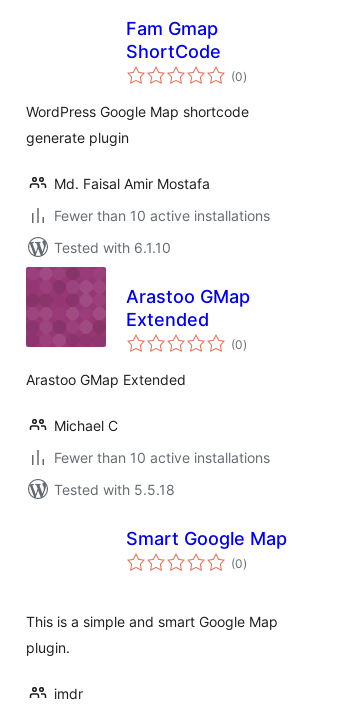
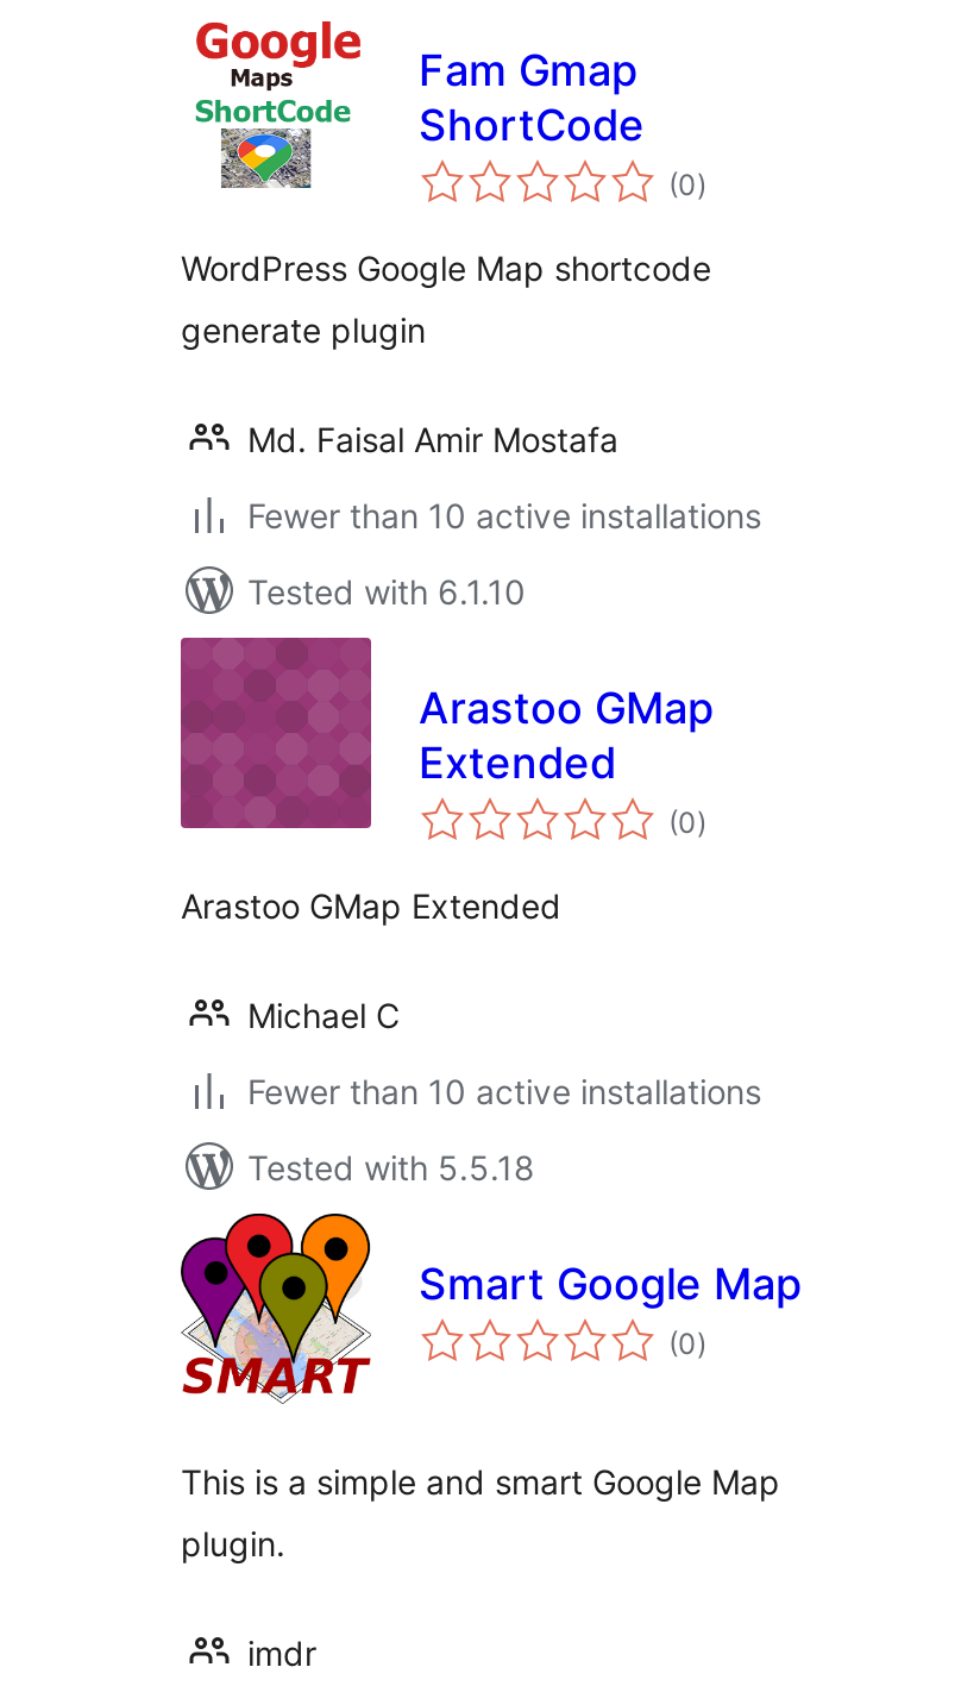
none -> [193,19,364,190] [image]
none -> [178,1211,373,1404] [image]

